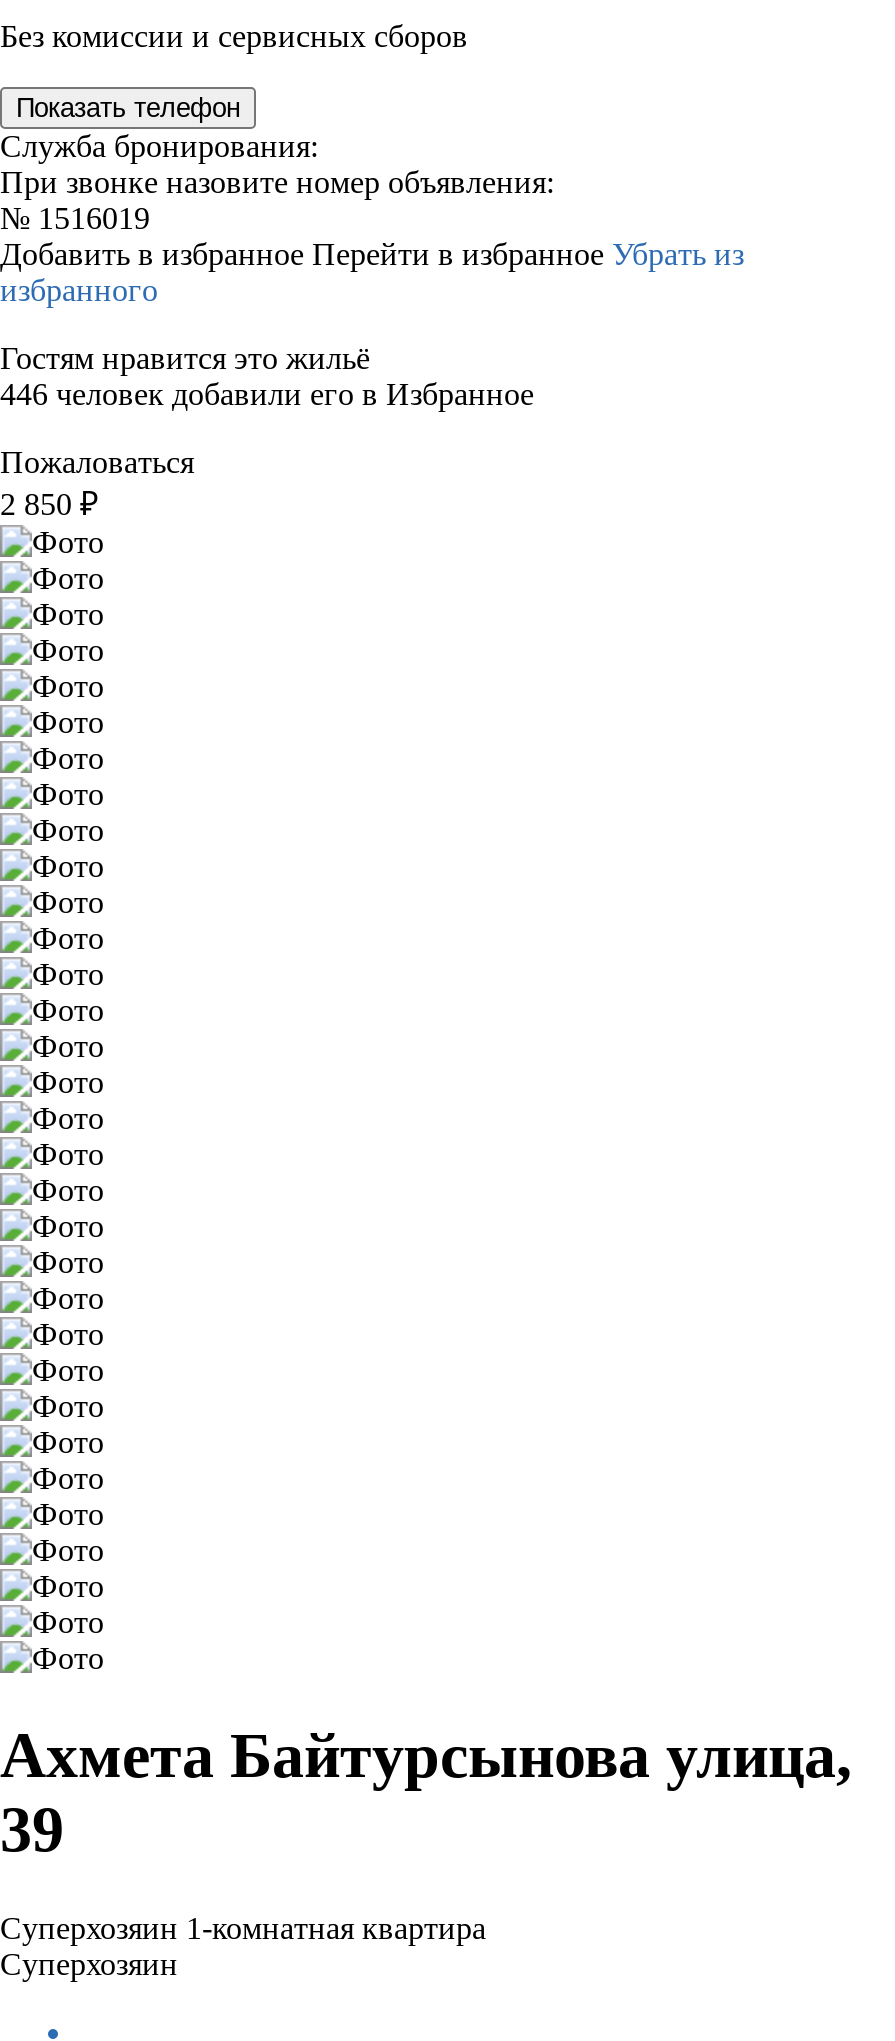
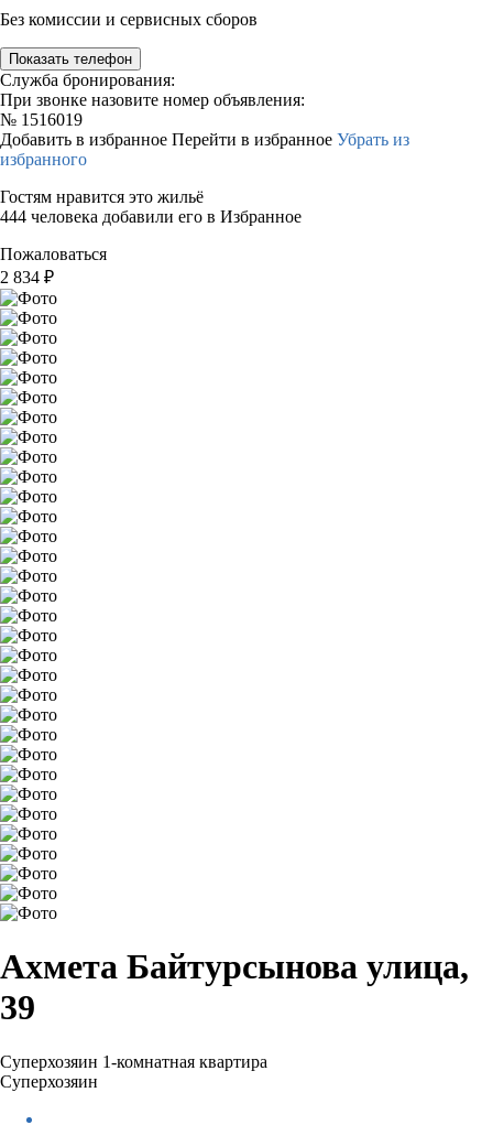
[0,377,534,411] 446 человек добавили его в Избранное -> [0,207,302,226] 444 человека добавили его в Избранное
[0,487,98,521] 2 850 ₽ -> [0,268,54,286] 2 834 ₽

